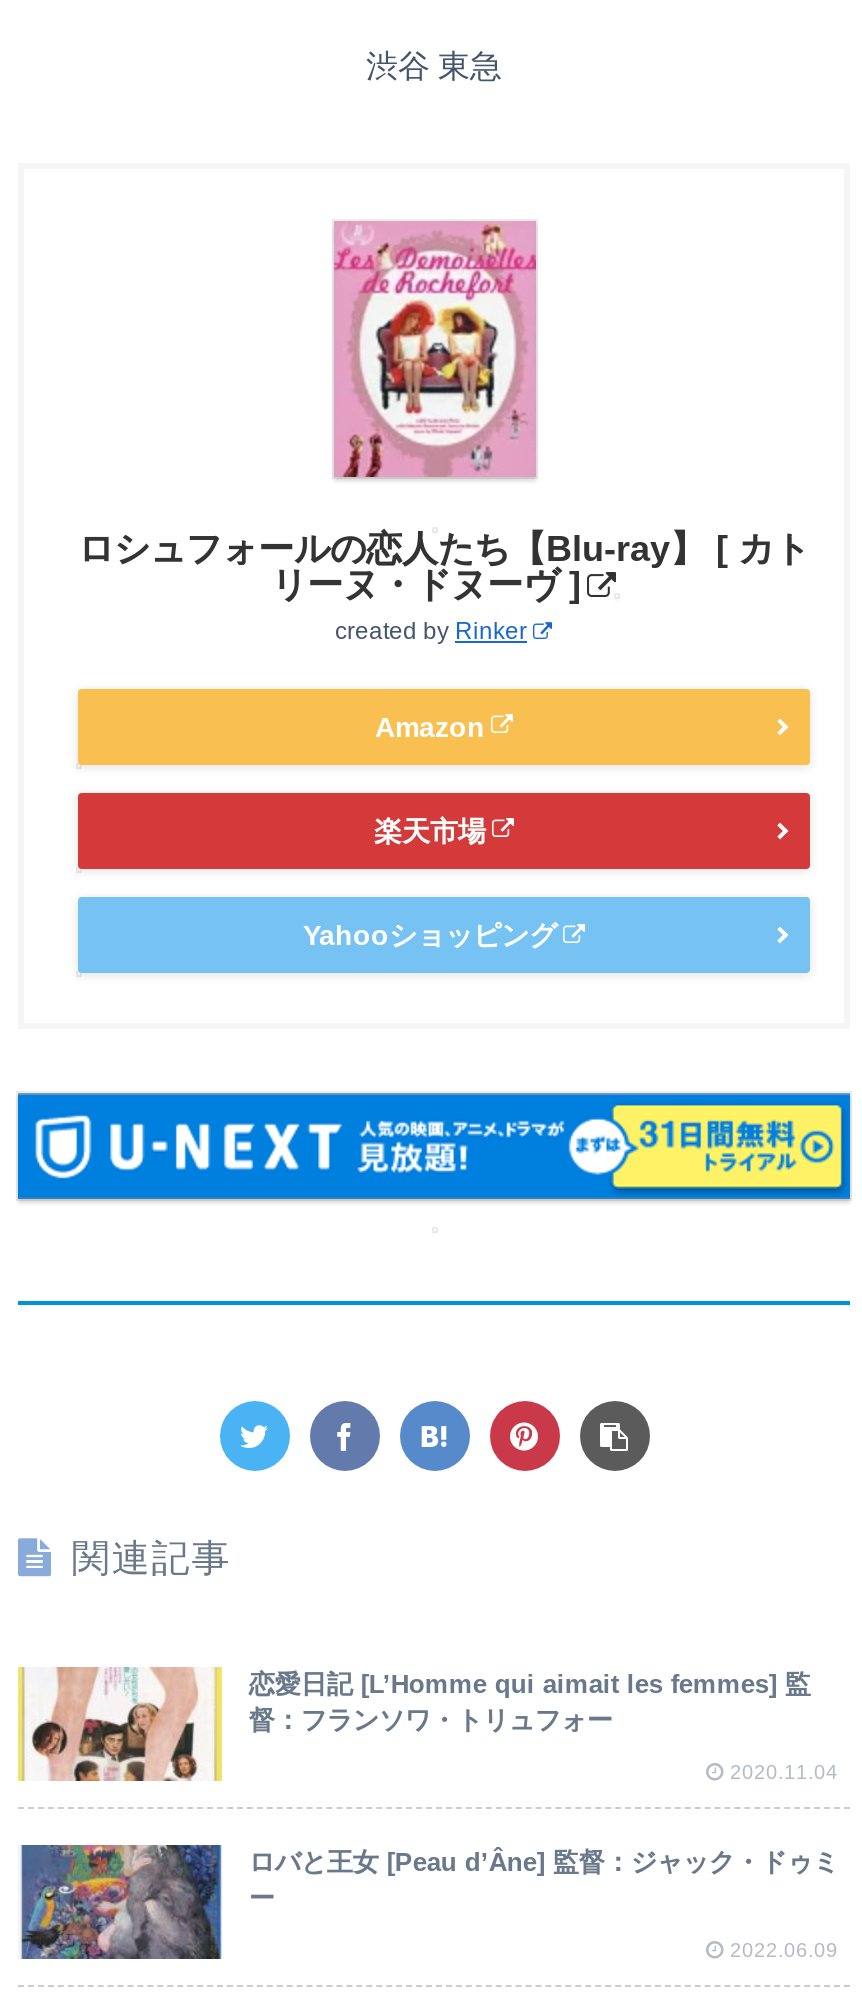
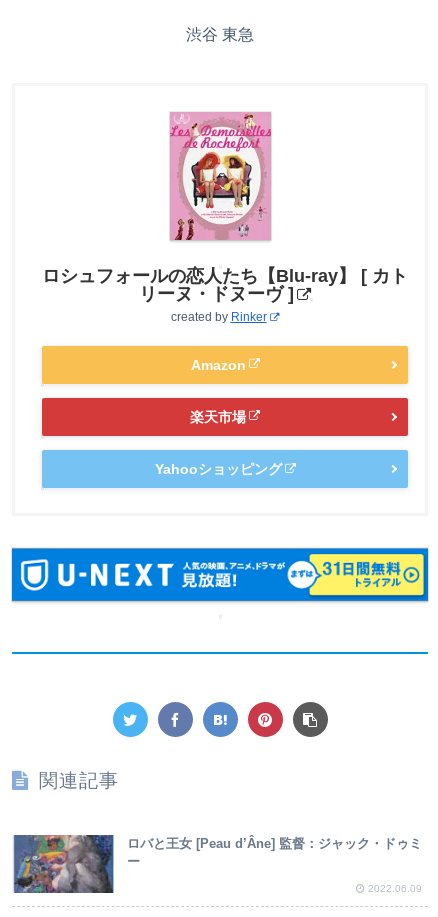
[16,1665,838,1783] [image] | 恋愛日記 [L’Homme qui aimait les femmes] 監 | 督：フランソワ・トリュフォー | 2020.11.04 -> none

